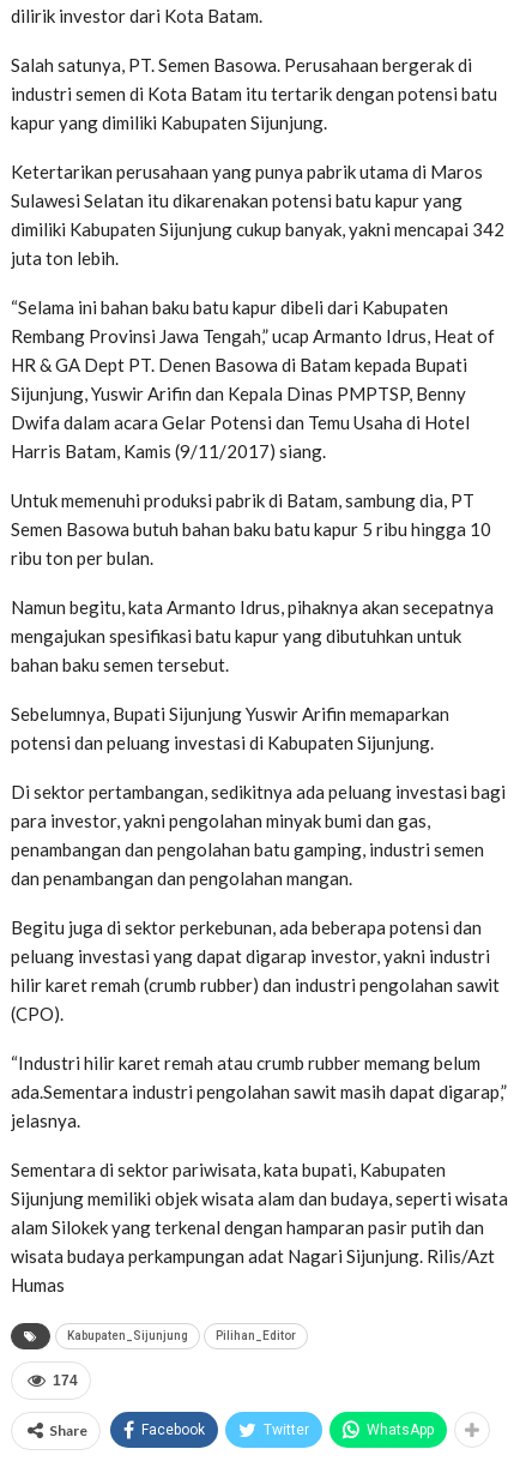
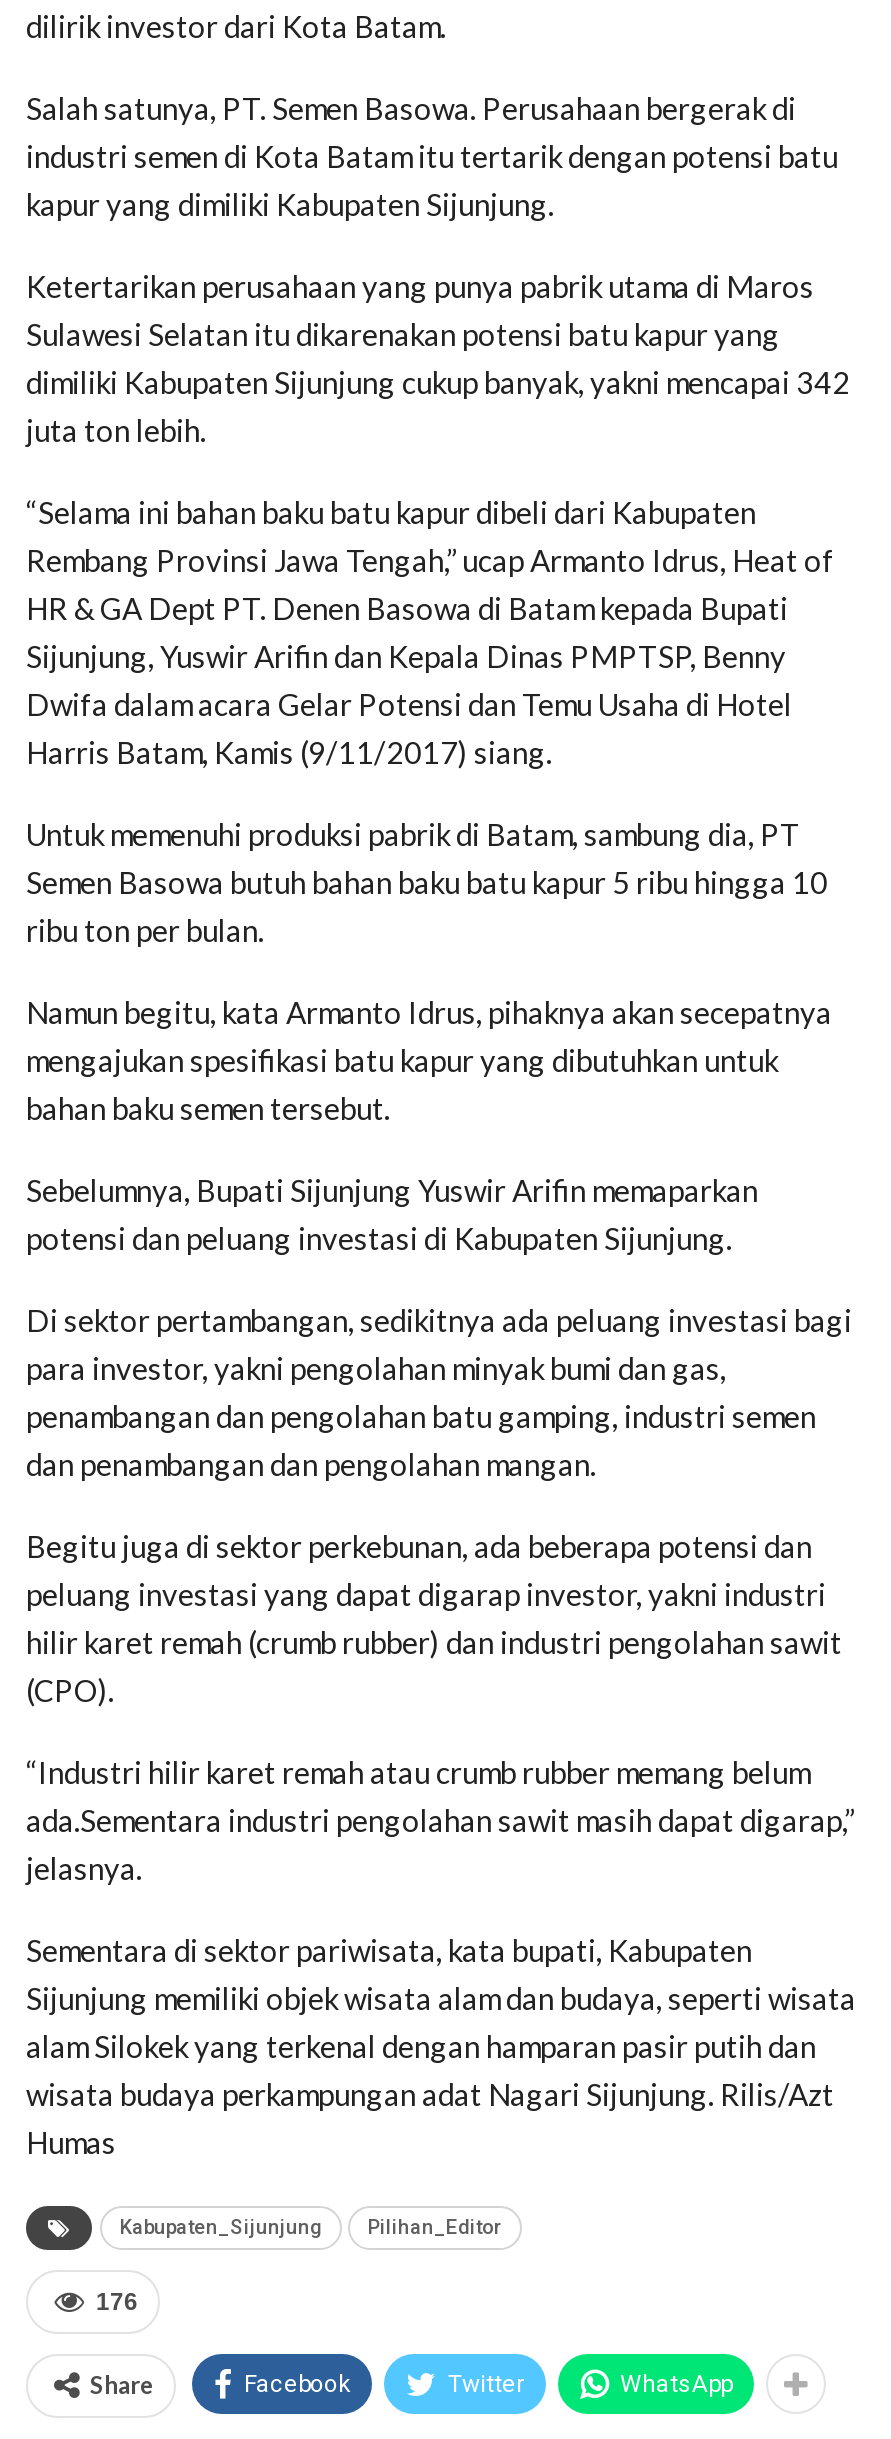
[53,1372,78,1389] 174 -> [96,2287,138,2315] 176

